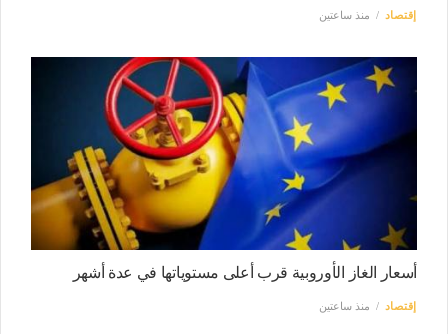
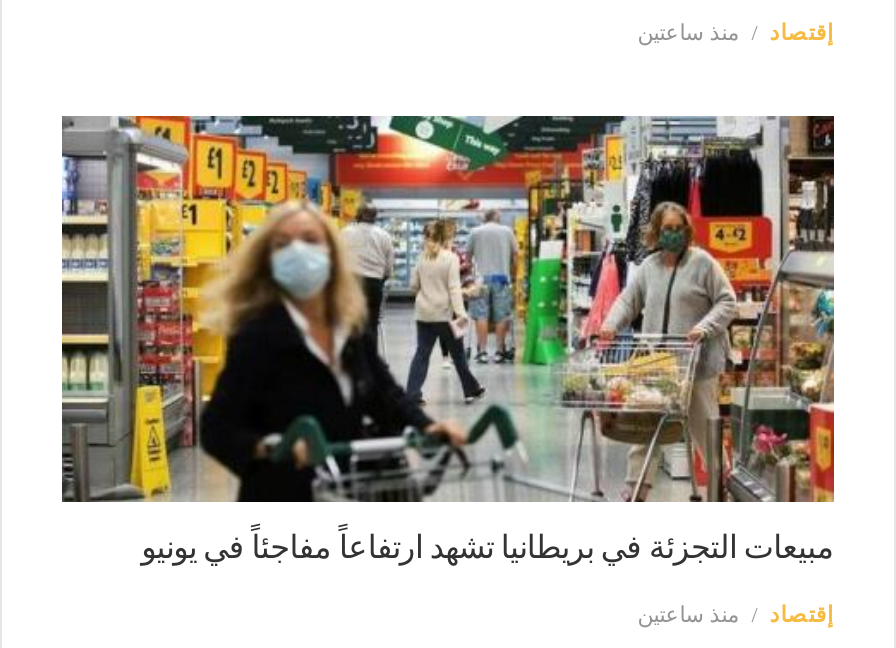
[30,56,418,281] [image] | أسعار الغاز الأوروبية قرب أعلى مستوياتها في عدة أشهر -> [60,114,836,563] [image] | مبيعات التجزئة في بريطانيا تشهد ارتفاعاً مفاجئاً في يونيو

